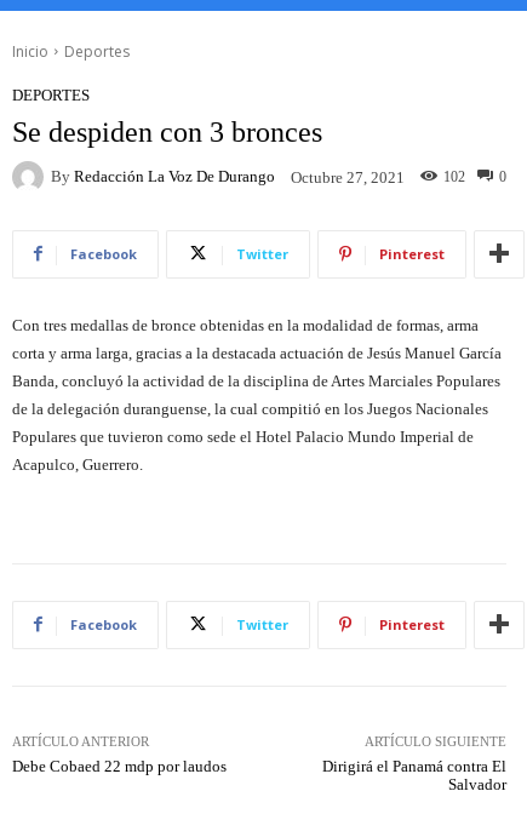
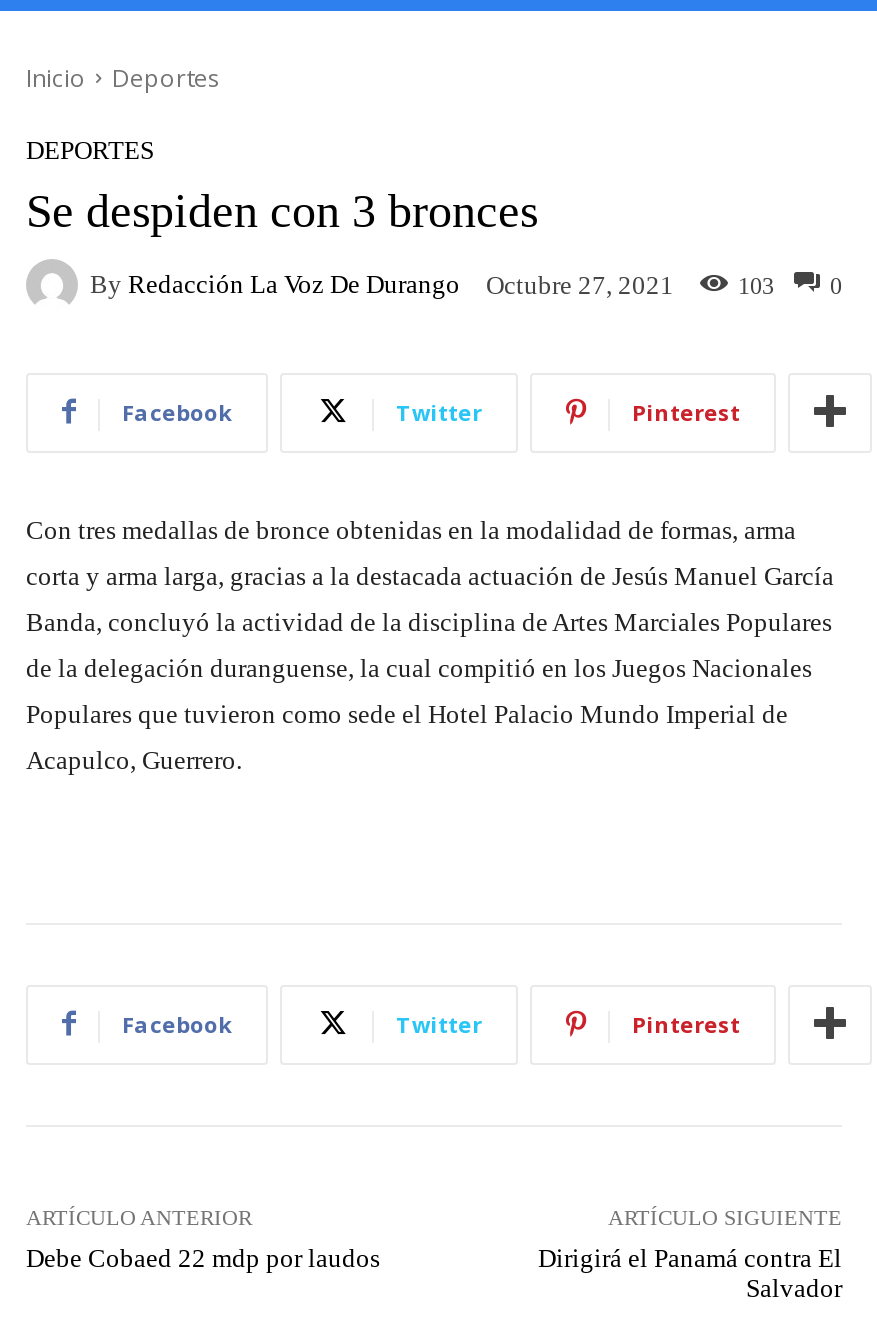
[443,168,506,185] 102 0 -> [738,271,842,299] 103 0

